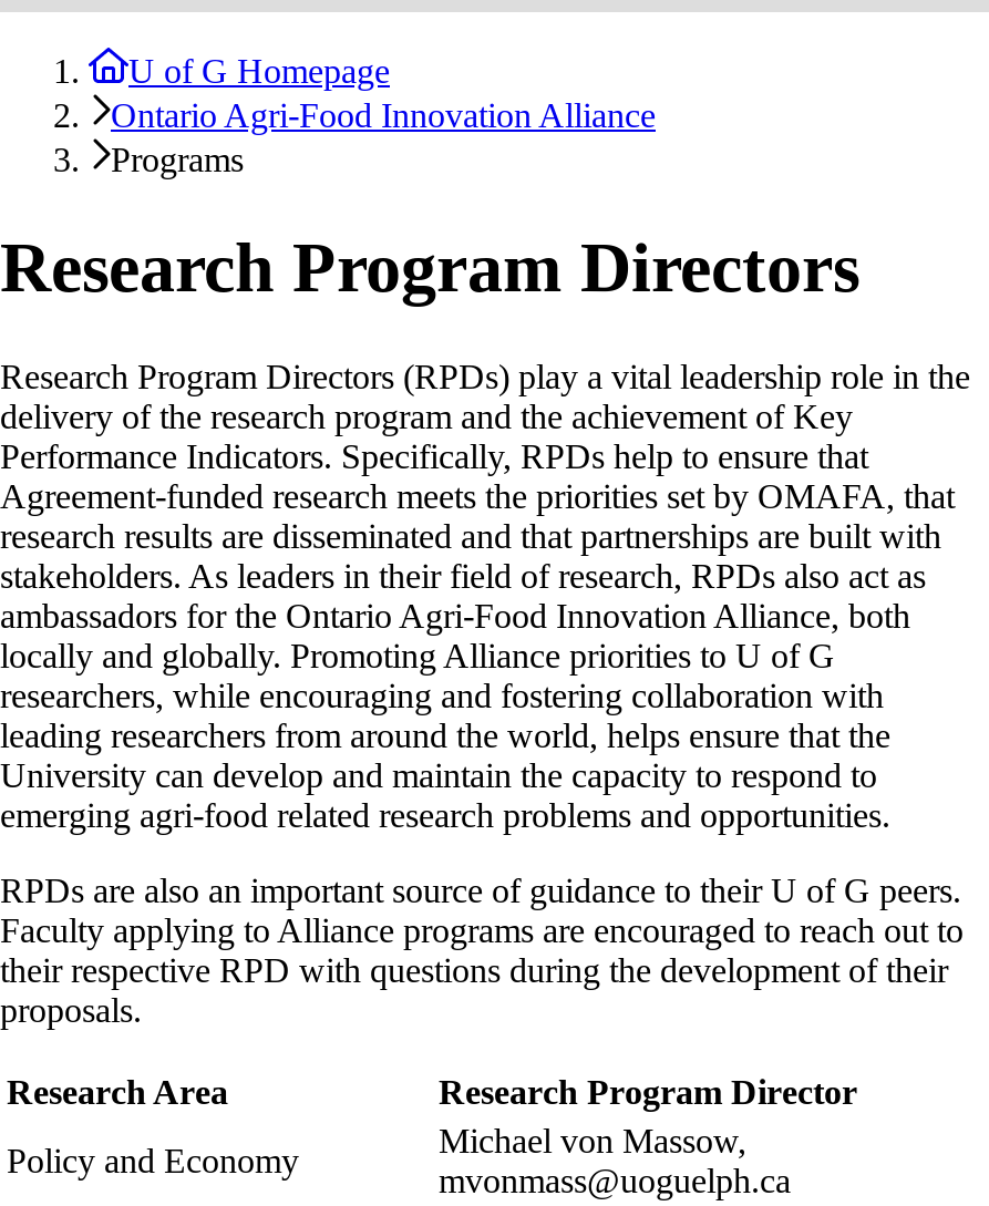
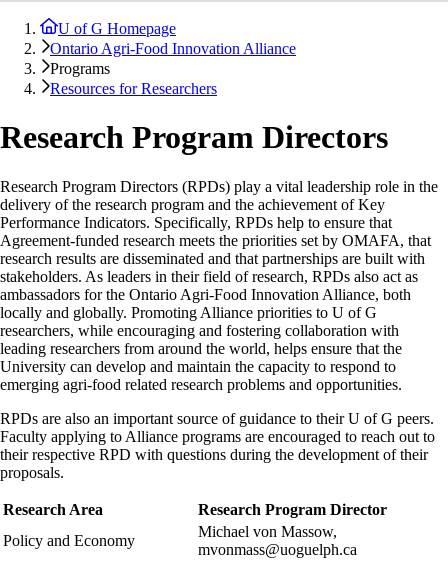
none -> [50,80,217,97] Resources for Researchers

